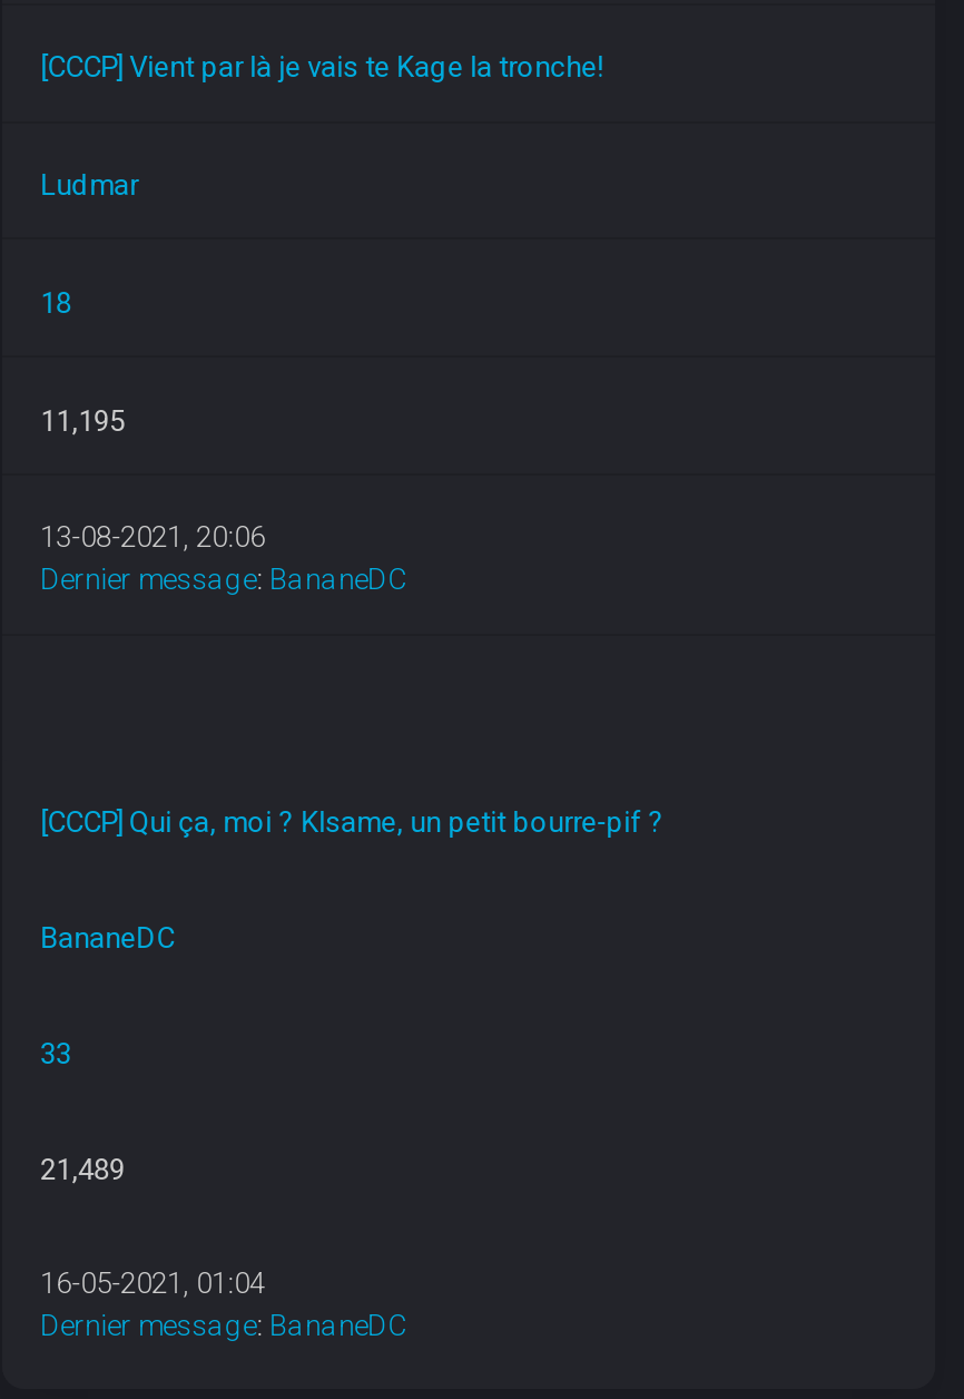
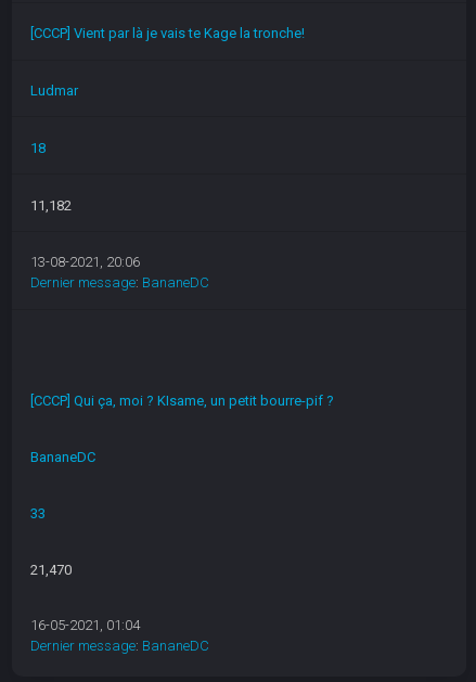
[40,403,125,437] 11,195 -> [30,197,72,213] 11,182
[40,1152,125,1185] 21,489 -> [30,561,72,577] 21,470

